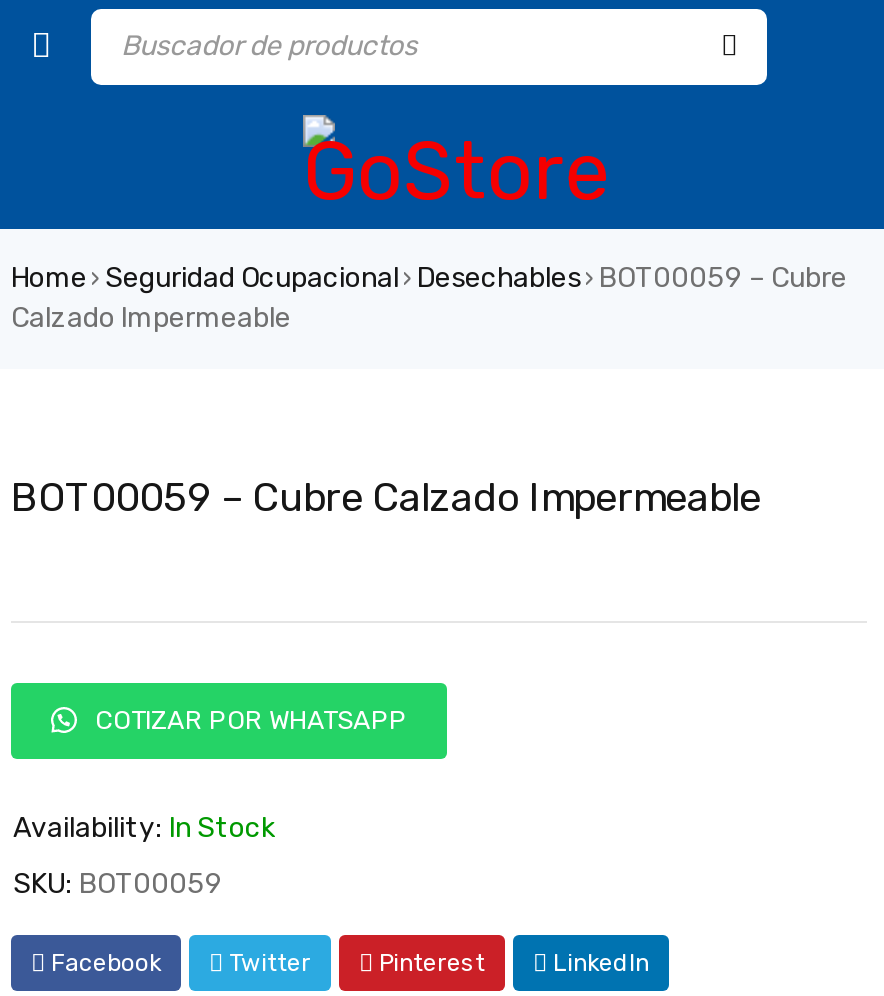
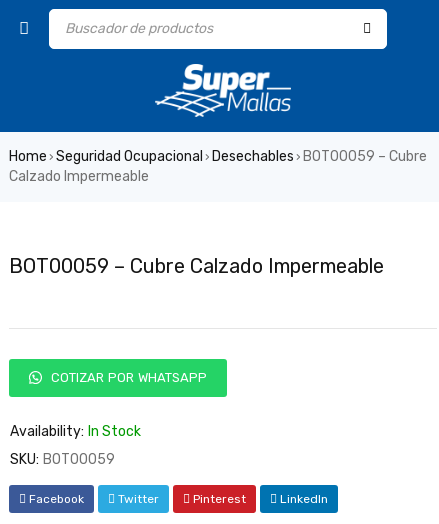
[301,113,609,203] [image] -> [155,63,293,117] [image]

